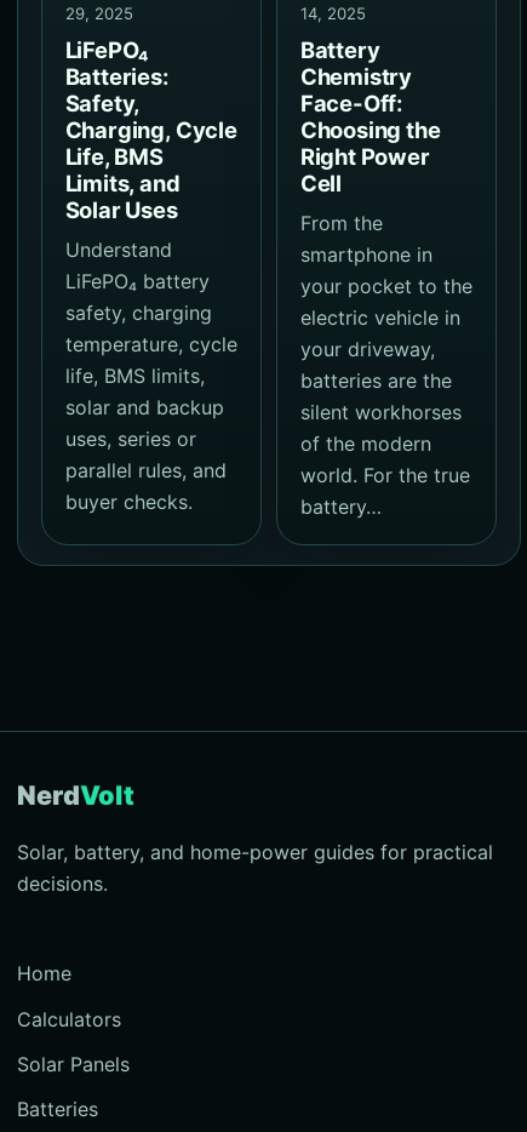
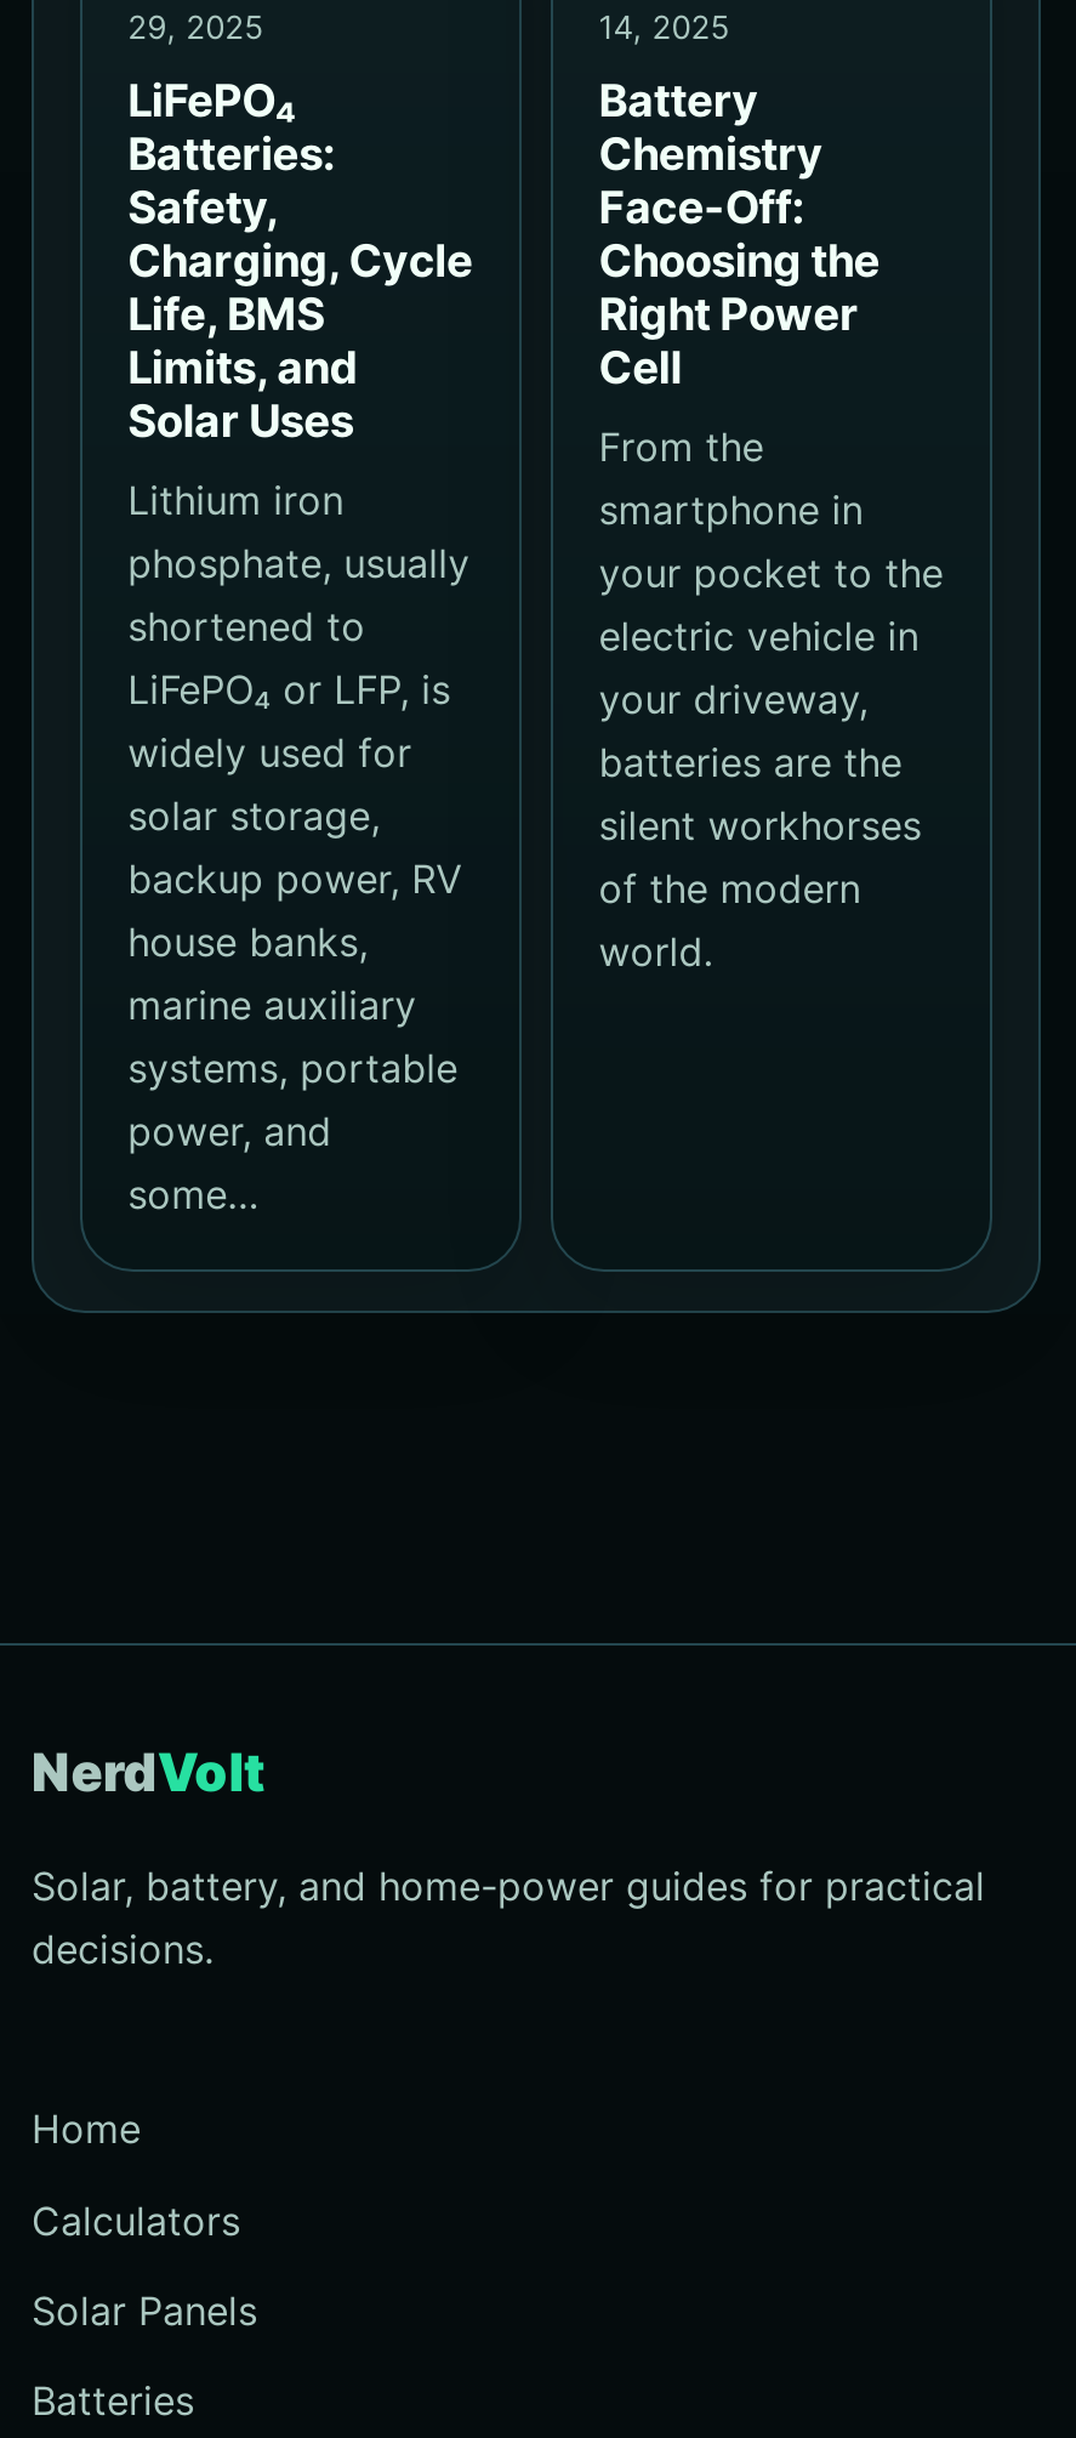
[65,237,237,514] Understand | LiFePO₄ battery | safety, charging | temperature, cycle | life, BMS limits, | solar and backup | uses, series or | parallel rules, and | buyer checks. -> [128,475,470,1218] Lithium iron | phosphate, usually | shortened to | LiFePO₄ or LFP, is | widely used for | solar storage, | backup power, RV | house banks, | marine auxiliary | systems, portable | power, and | some…
[300,463,470,518] world. For the true | battery… -> [599,927,713,975] world.

